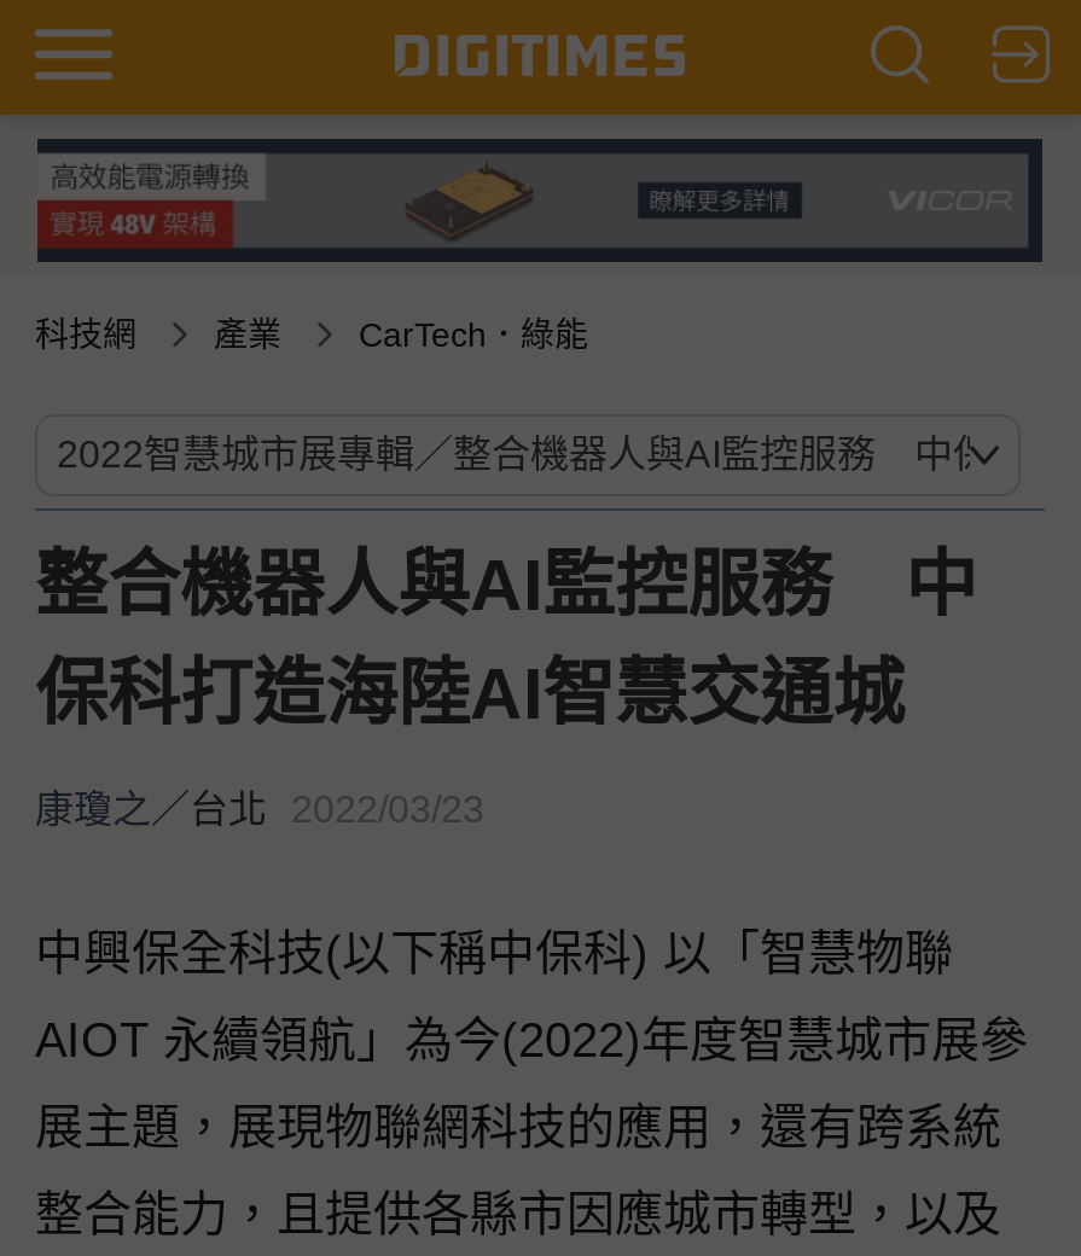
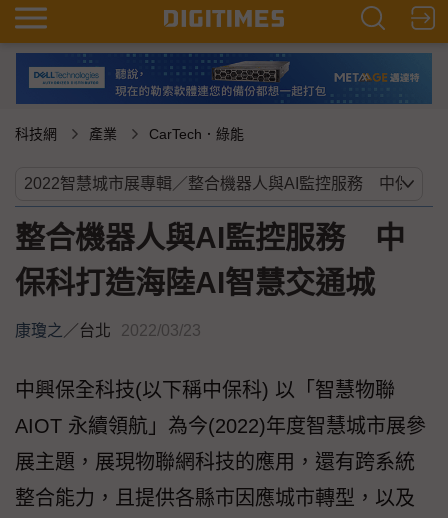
[35,136,1045,264] [image] -> [15,52,433,105] [image]

